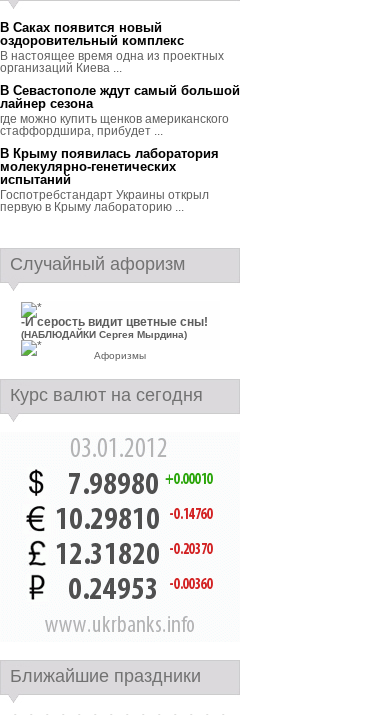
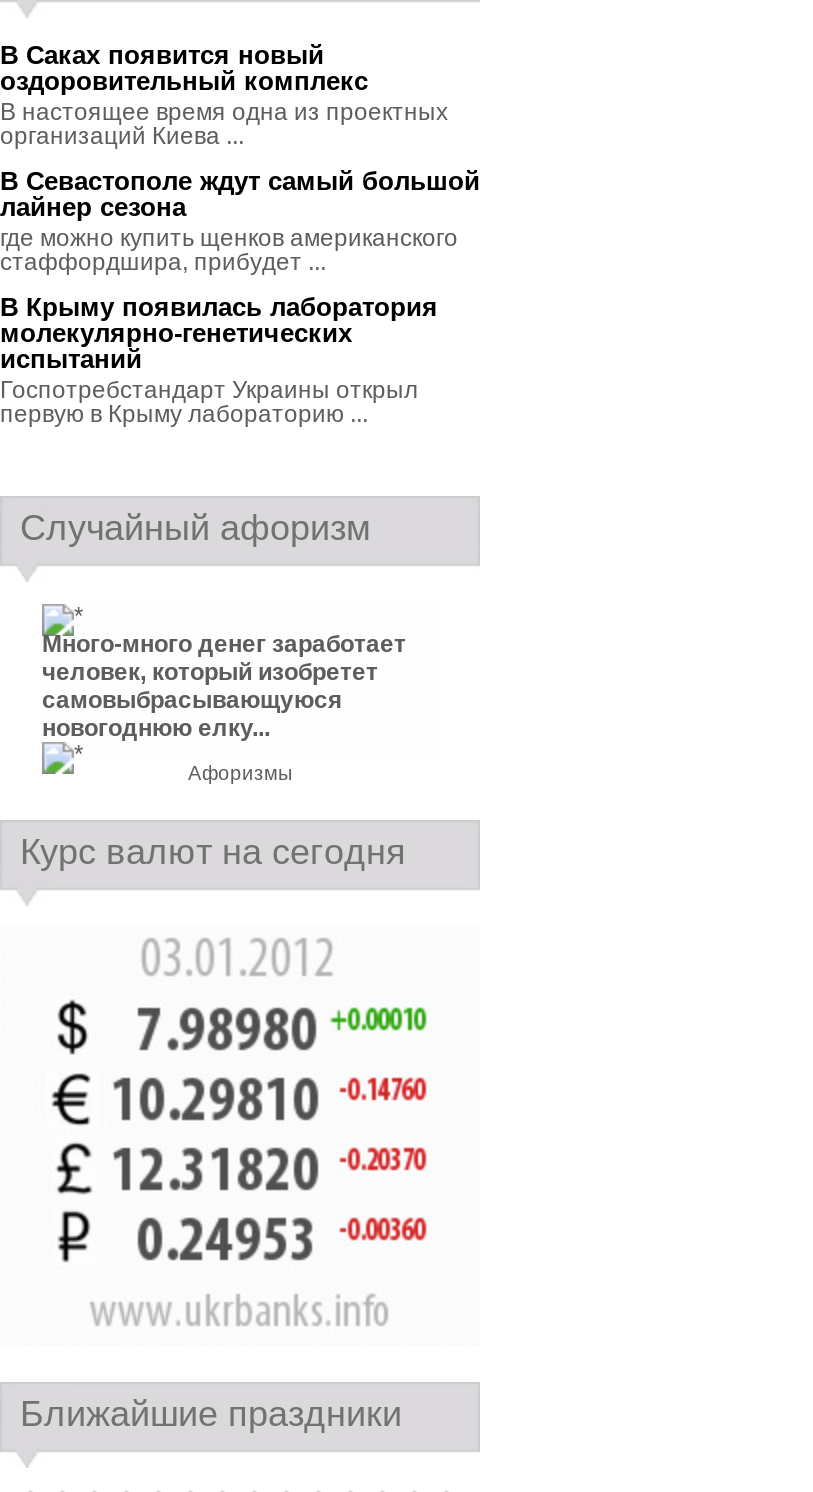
[21,315,208,340] -И серость видит цветные сны! | (НАБЛЮДАЙКИ Сергея Мырдина) -> [42,630,406,742] Много-много денег заработает | человек, который изобретет | самовыбрасывающуюся | новогоднюю елку...

